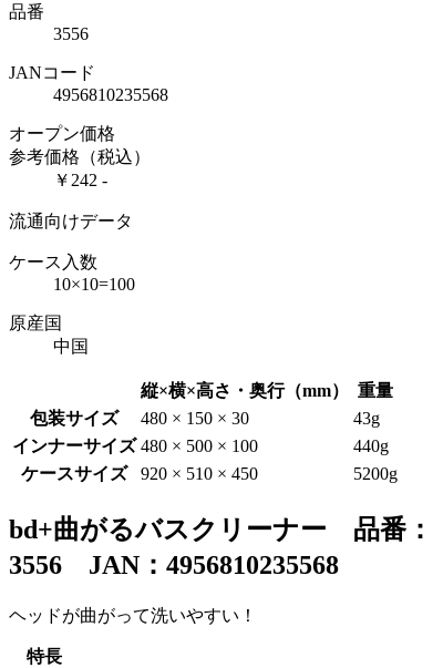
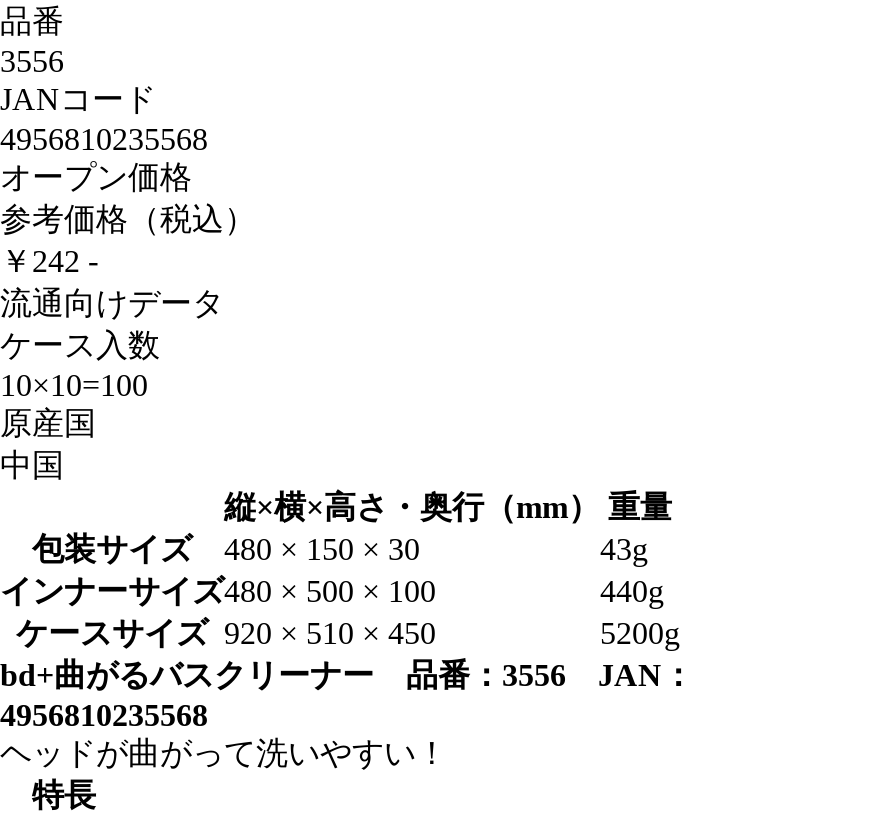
[12,437,258,455] インナーサイズ 480 × 500 × 100 -> [0,574,436,608] インナーサイズ480 × 500 × 100

